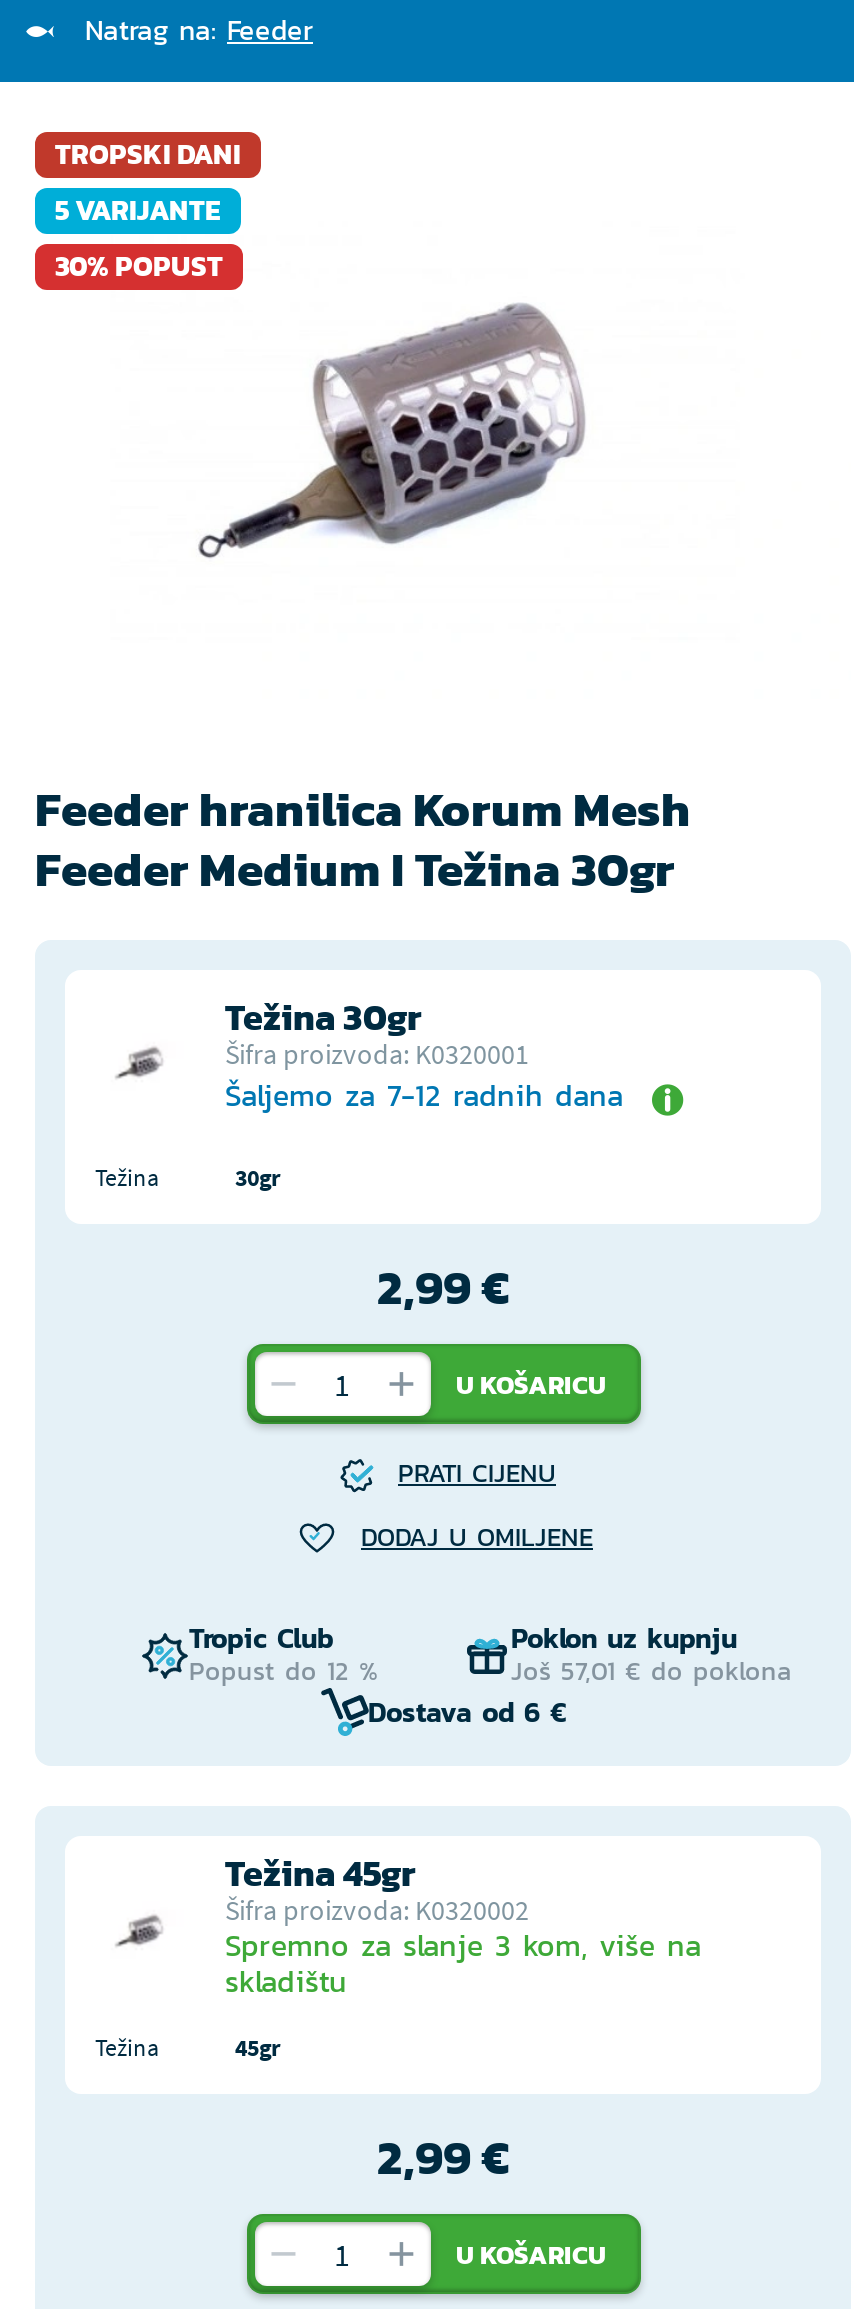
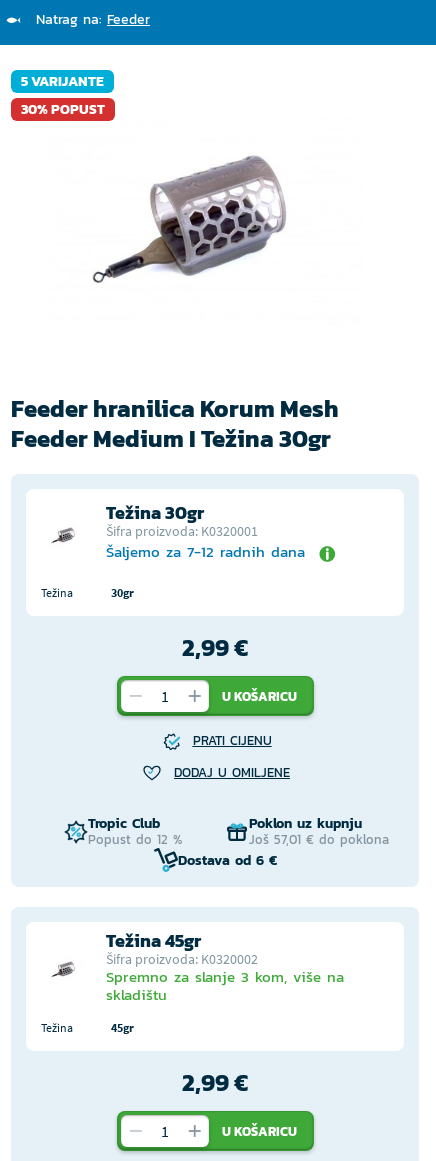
[55,134,241,176] TROPSKI DANI -> none
moved [55,190,223,288] -> [21,71,105,120]: 5 VARIJANTE | 30% POPUST

